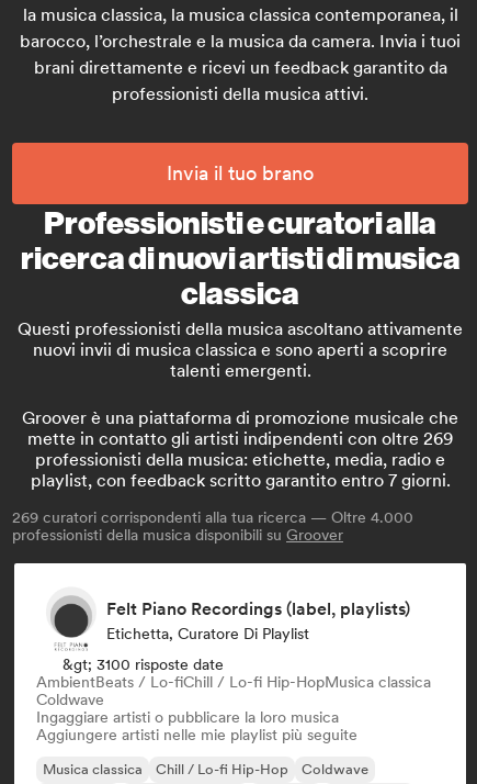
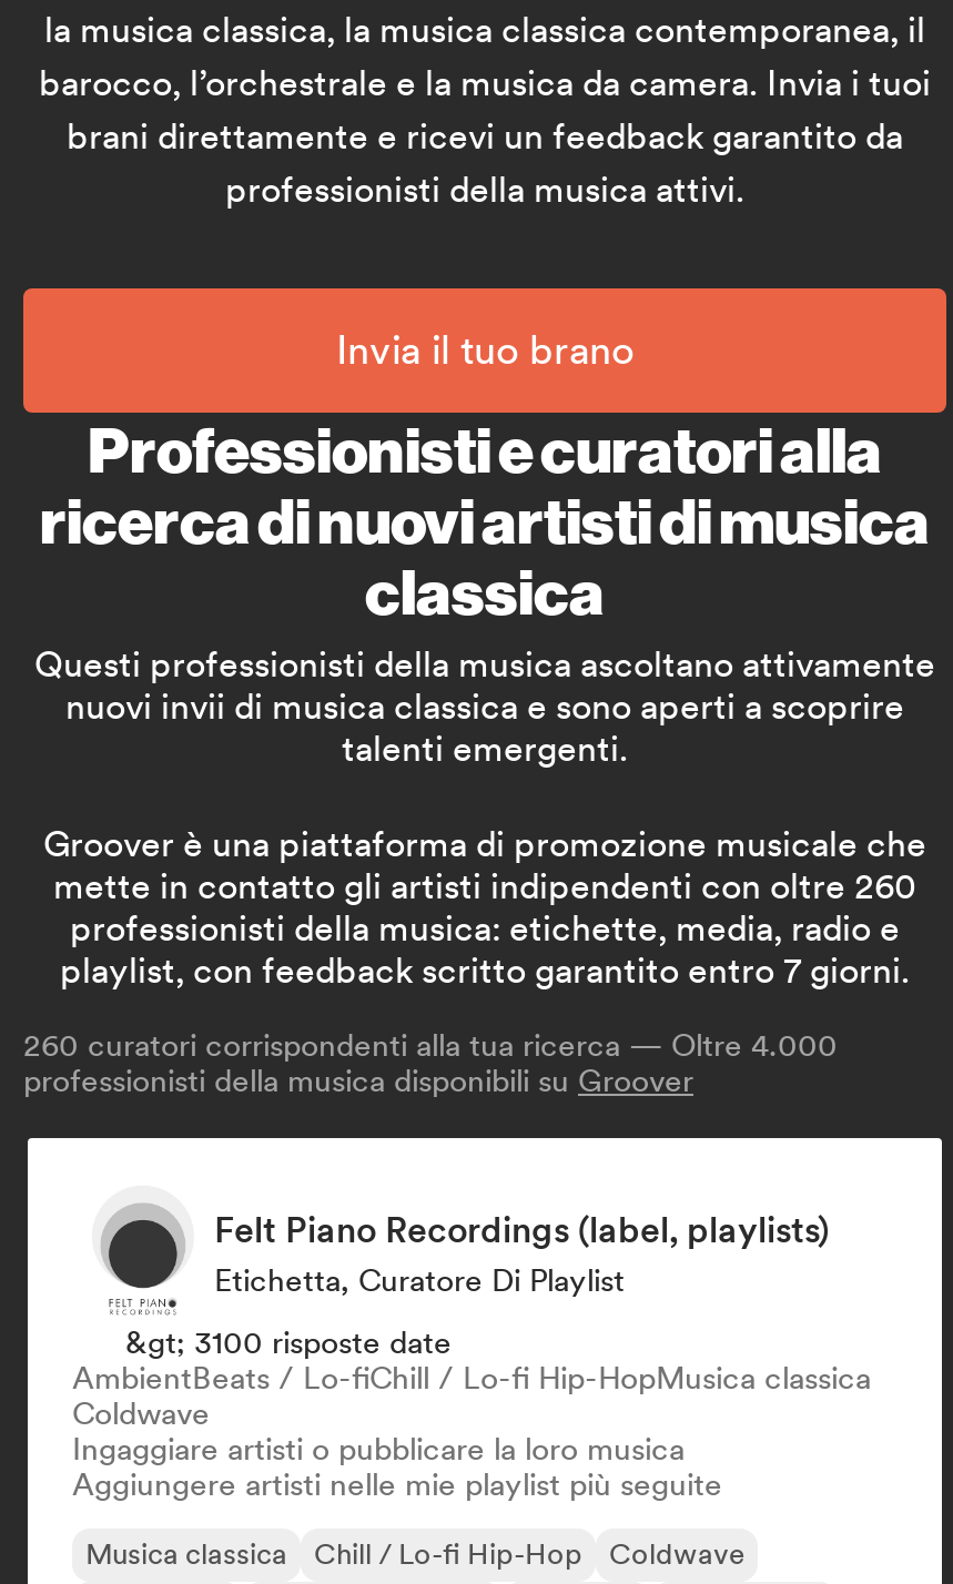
[27,428,453,449] mette in contatto gli artisti indipendenti con oltre 269 -> [53,865,916,907] mette in contatto gli artisti indipendenti con oltre 260
[12,508,413,526] 269 curatori corrispondenti alla tua ricerca — Oltre 4.000 -> [23,1027,838,1063] 260 curatori corrispondenti alla tua ricerca — Oltre 4.000

